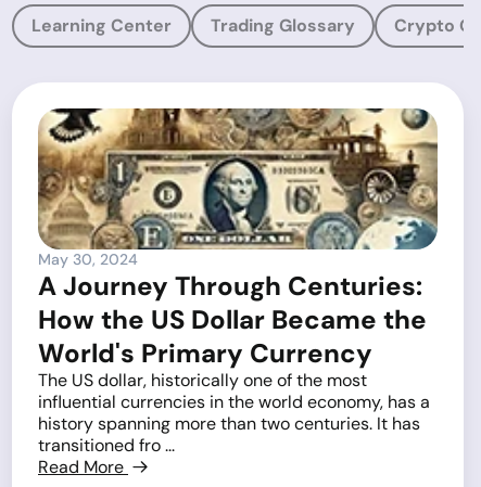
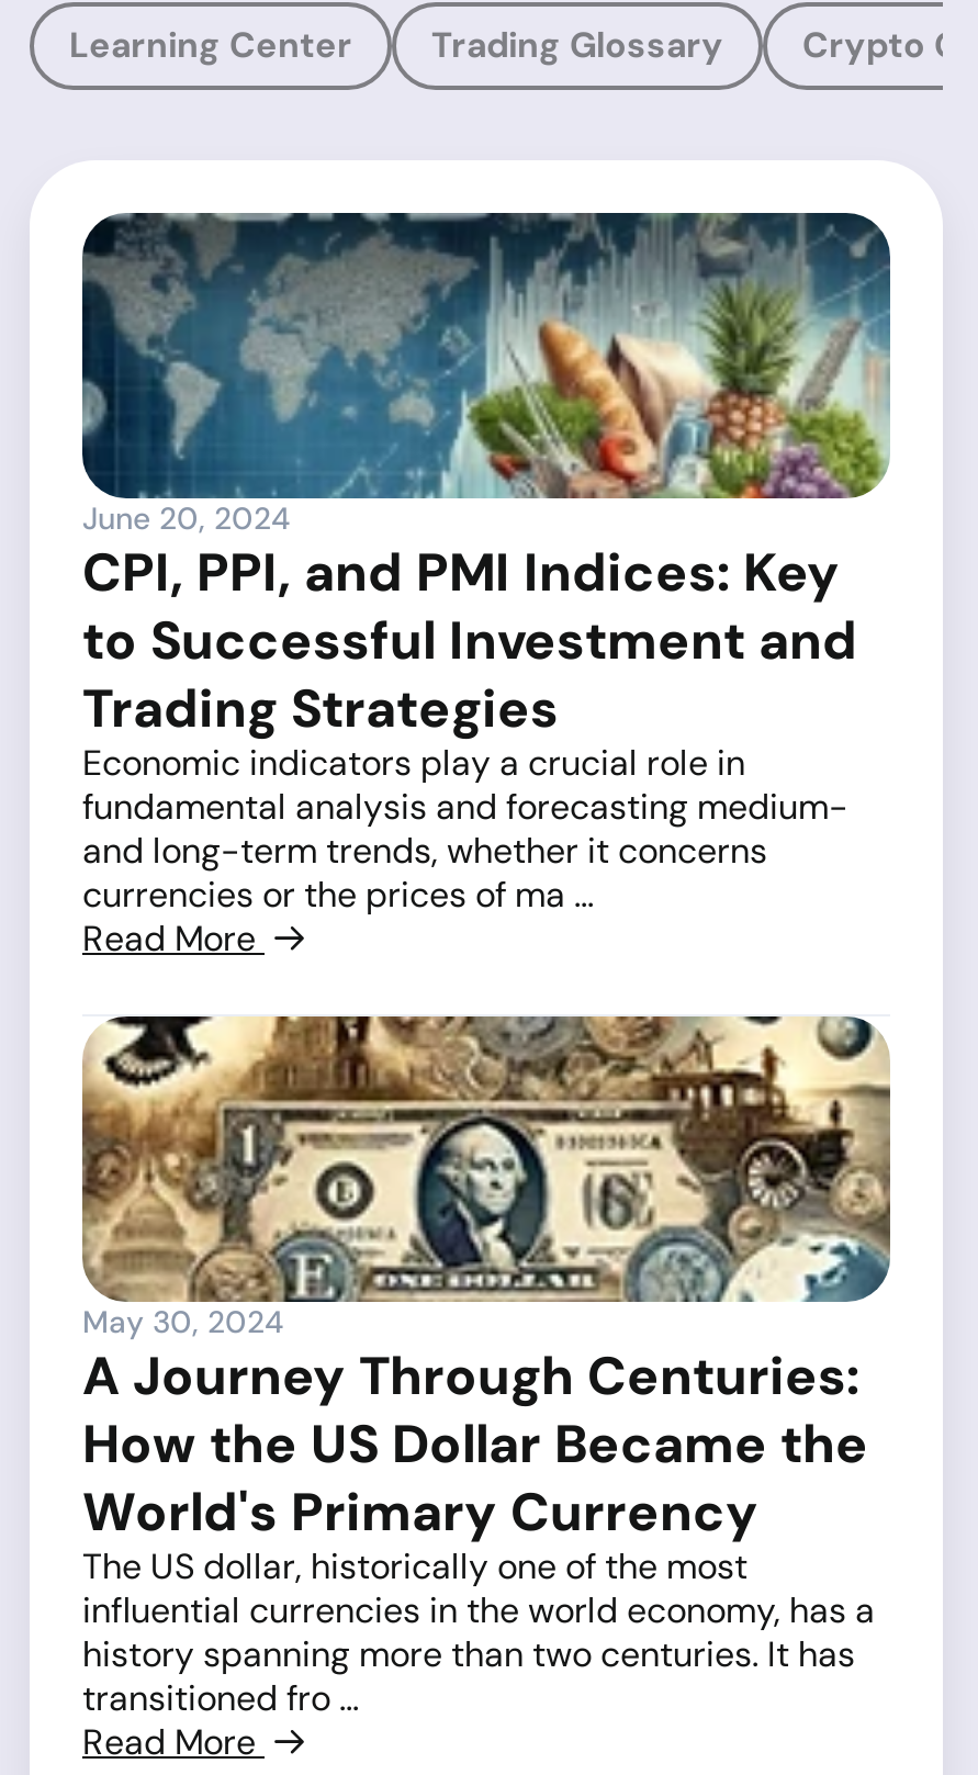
none -> [80,211,892,962] [image] | June 20, 2024 | CPI, PPI, and PMI Indices: Key | to Successful Investment and | Trading Strategies | Economic indicators play a crucial role in | fundamental analysis and forecasting medium- | and long-term trends, whether it concerns | currencies or the prices of ma ... | Read More

